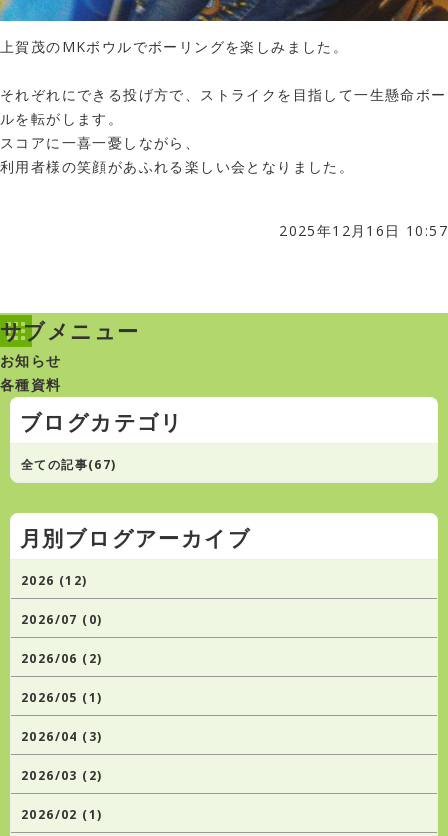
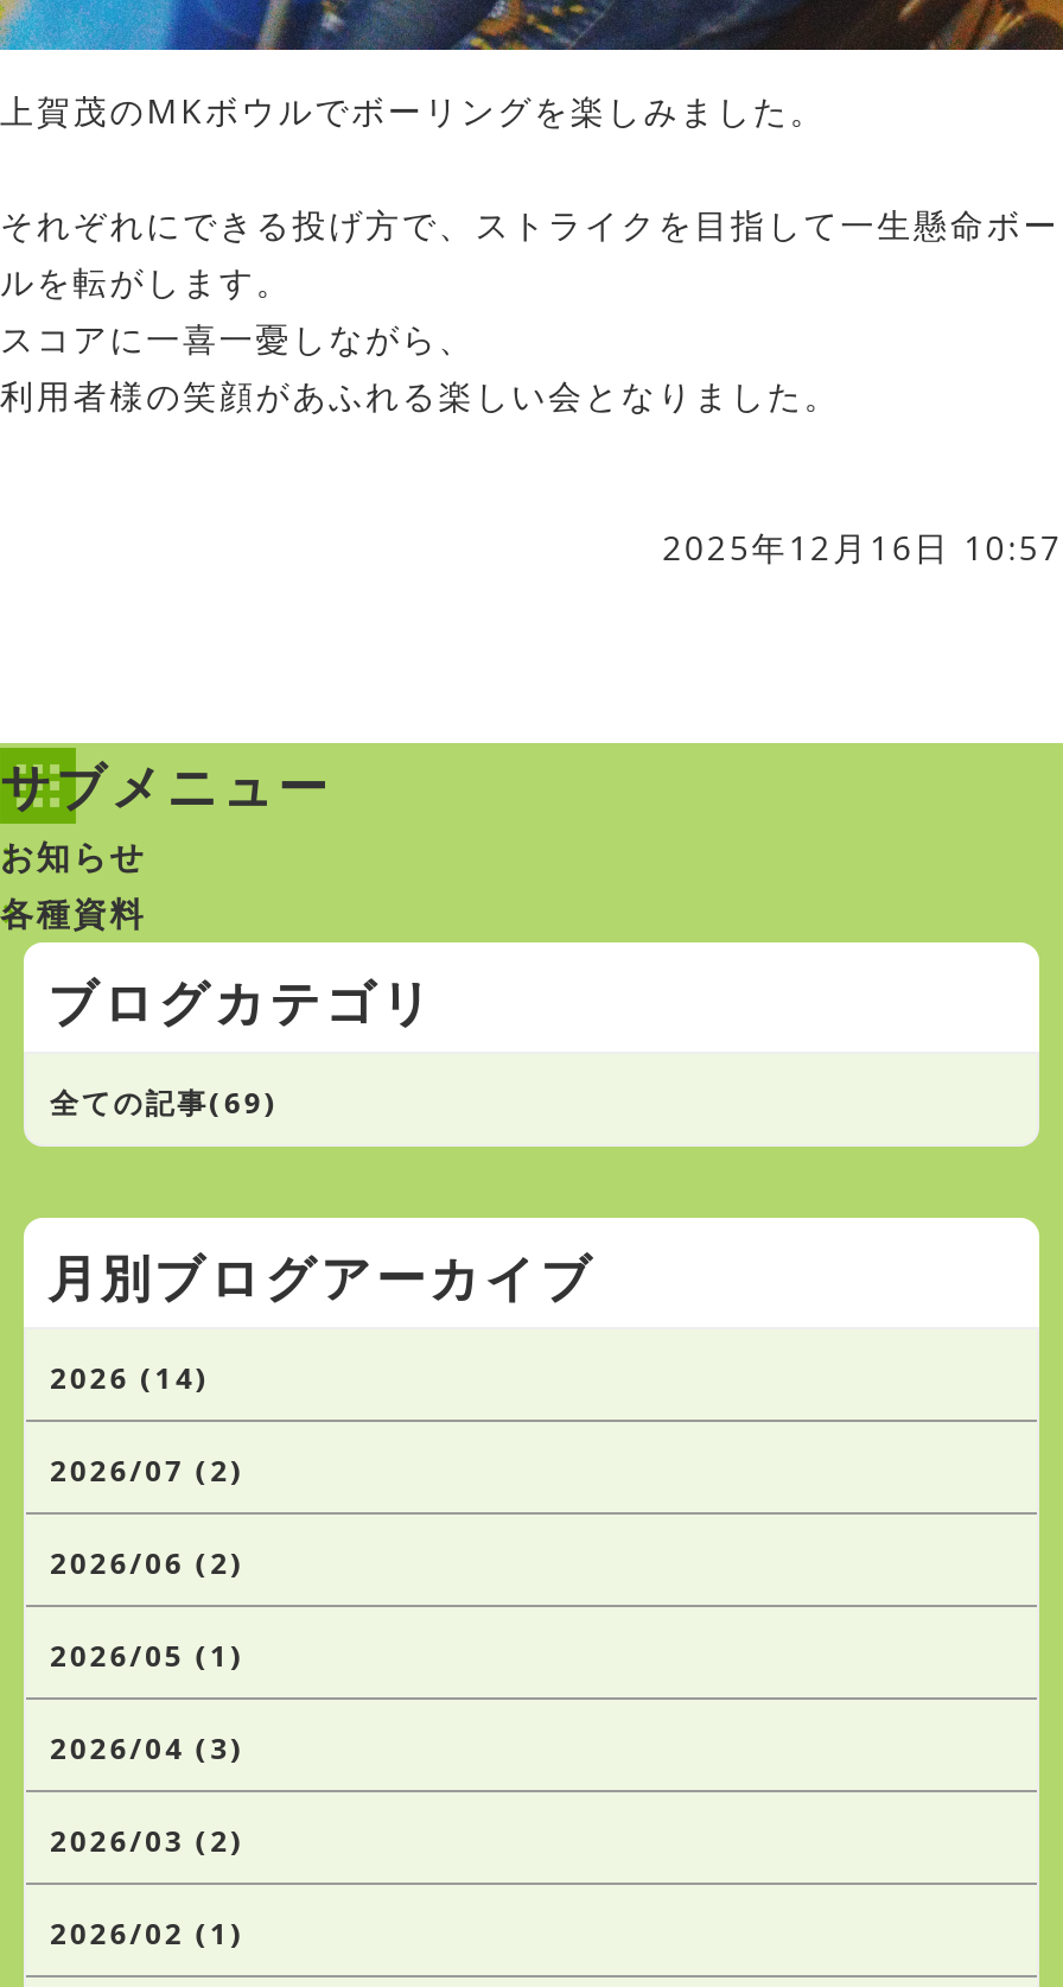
[21,456,117,473] 全ての記事(67) -> [50,1083,277,1124] 全ての記事(69)
[21,572,88,589] 2026 (12) -> [50,1359,208,1399] 2026 (14)
[21,611,102,628] 2026/07 (0) -> [50,1451,243,1492] 2026/07 (2)

